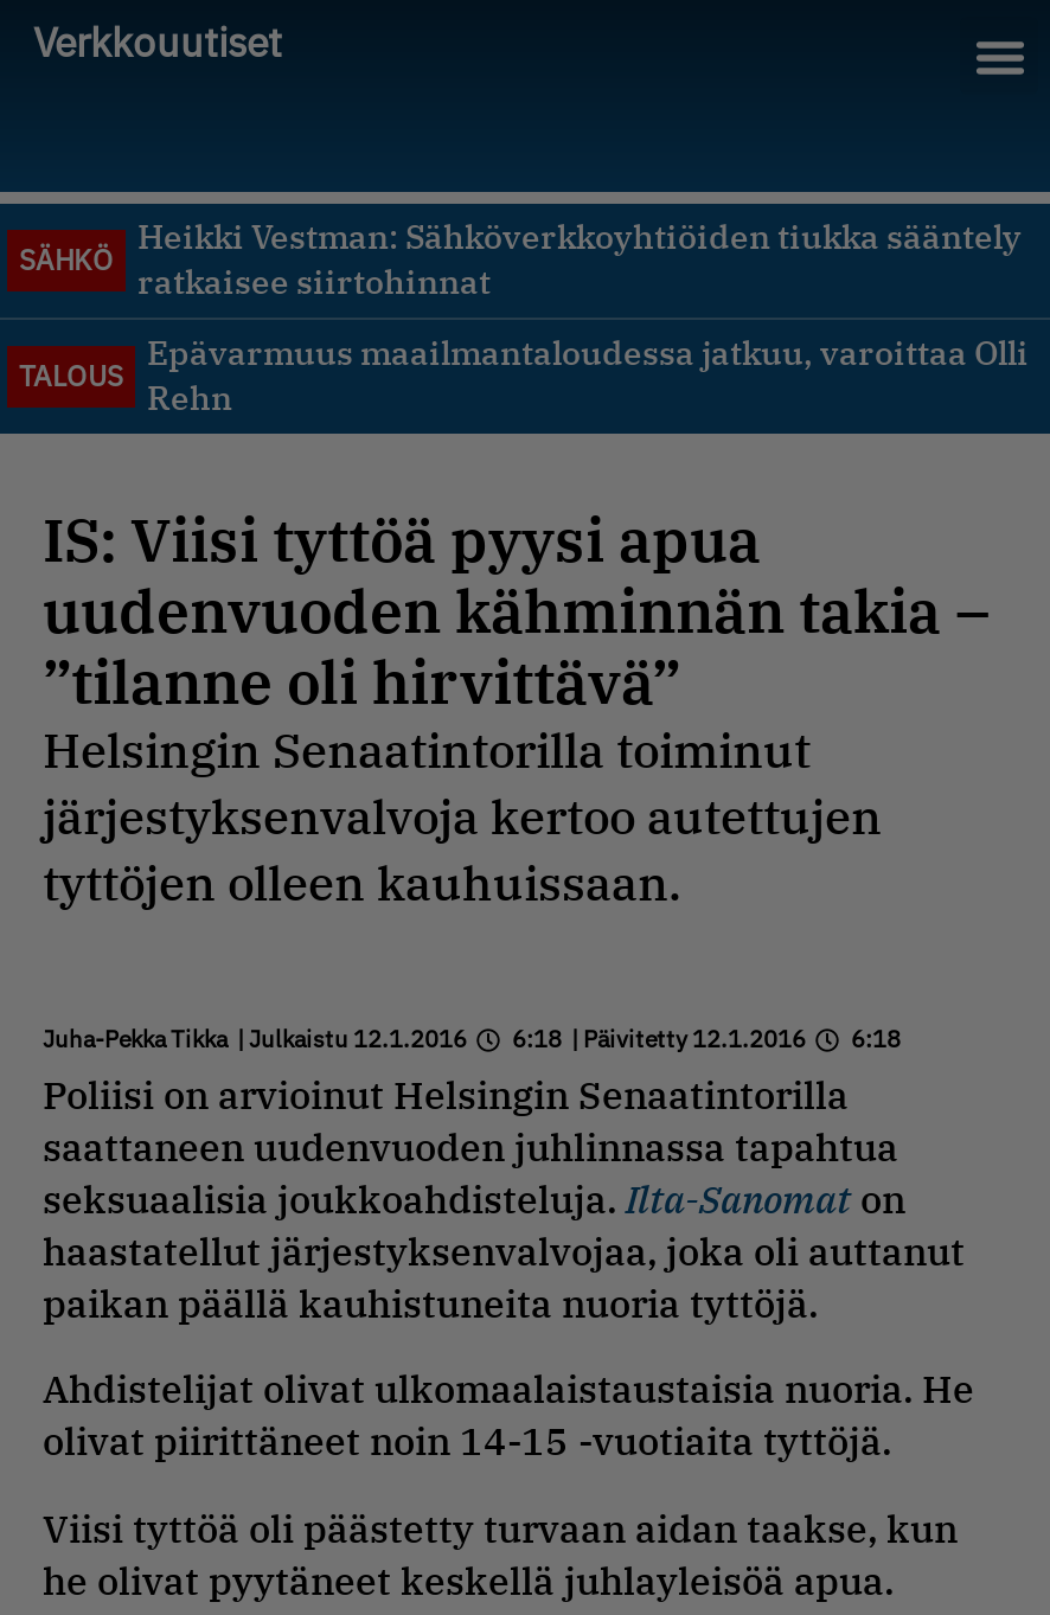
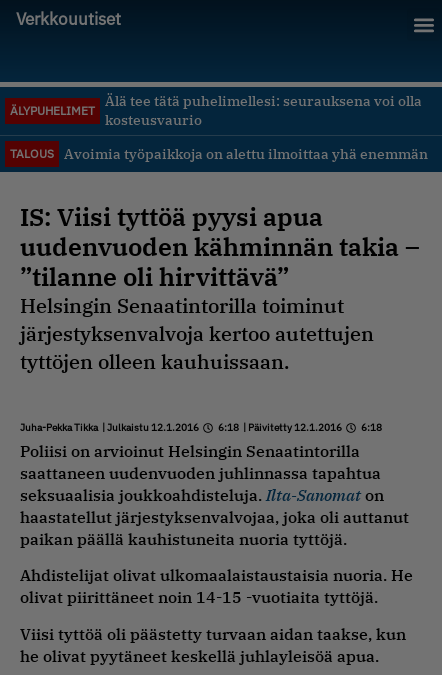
[137,216,1022,303] Heikki Vestman: Sähköverkkoyhtiöiden tiukka sääntely | ratkaisee siirtohinnat -> [105,92,422,129] Älä tee tätä puhelimellesi: seurauksena voi olla | kosteusvaurio
[19,242,114,277] SÄHKÖ -> [10,103,95,118] ÄLYPUHELIMET
[147,332,1029,419] Epävarmuus maailmantaloudessa jatkuu, varoittaa Olli | Rehn -> [64,144,428,162] Avoimia työpaikkoja on alettu ilmoittaa yhä enemmän

